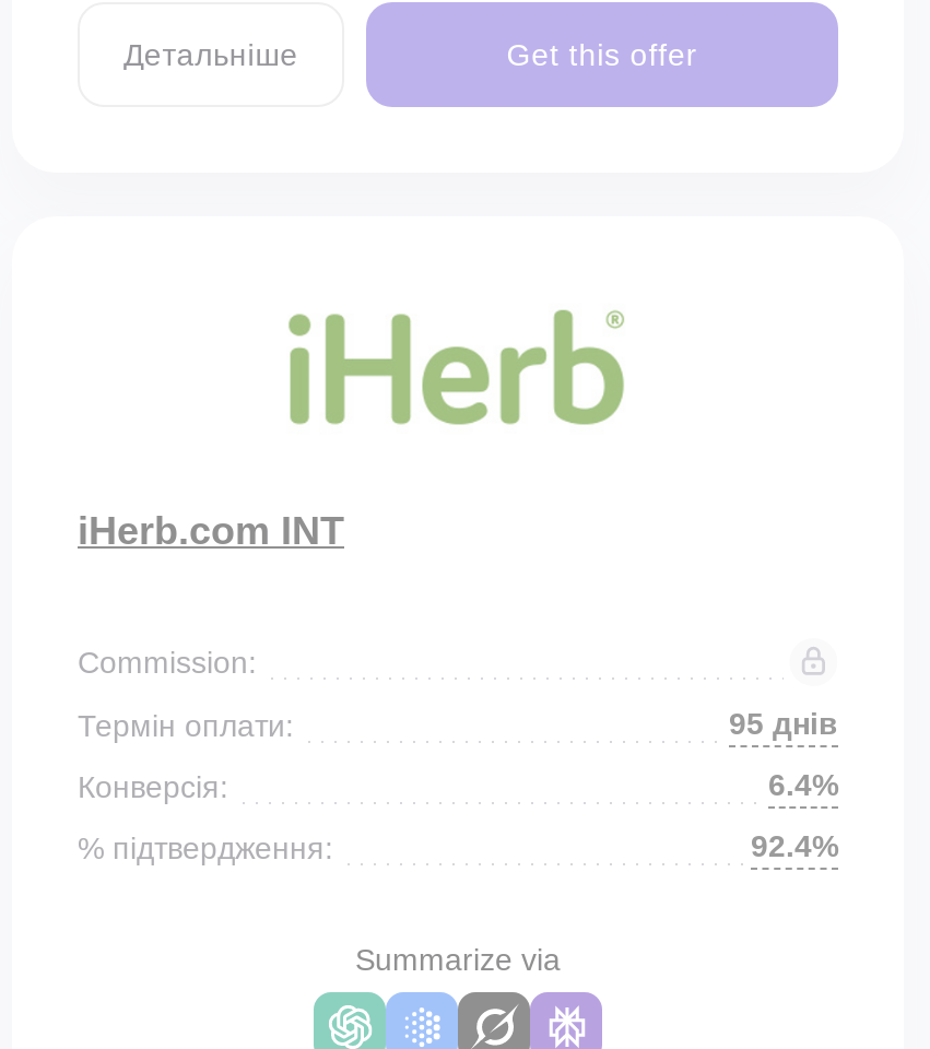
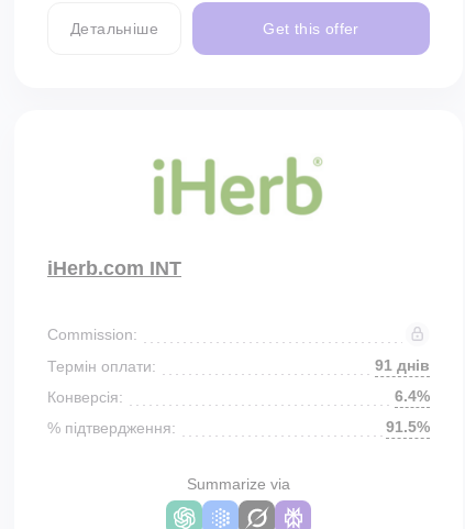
[729,706,838,741] 95 днів -> [375,356,430,374] 91 днів
[751,828,838,863] 92.4% -> [386,418,430,436] 91.5%

